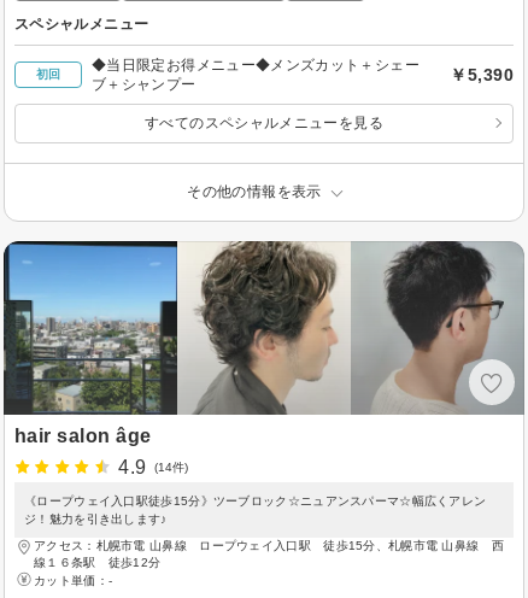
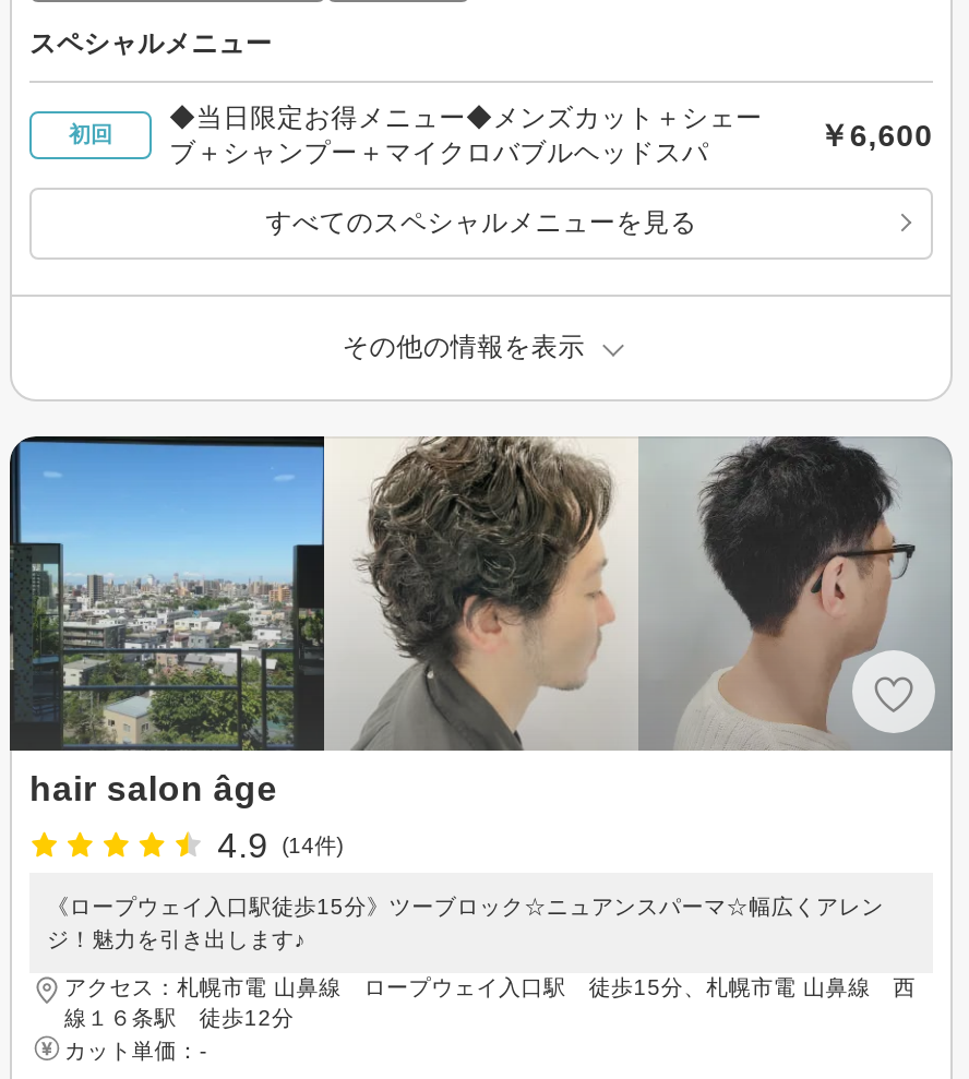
[92,65,514,93] ブ＋シャンプー | ￥5,390 -> [169,117,933,168] ブ＋シャンプー＋マイクロバブルヘッドスパ | ￥6,600

